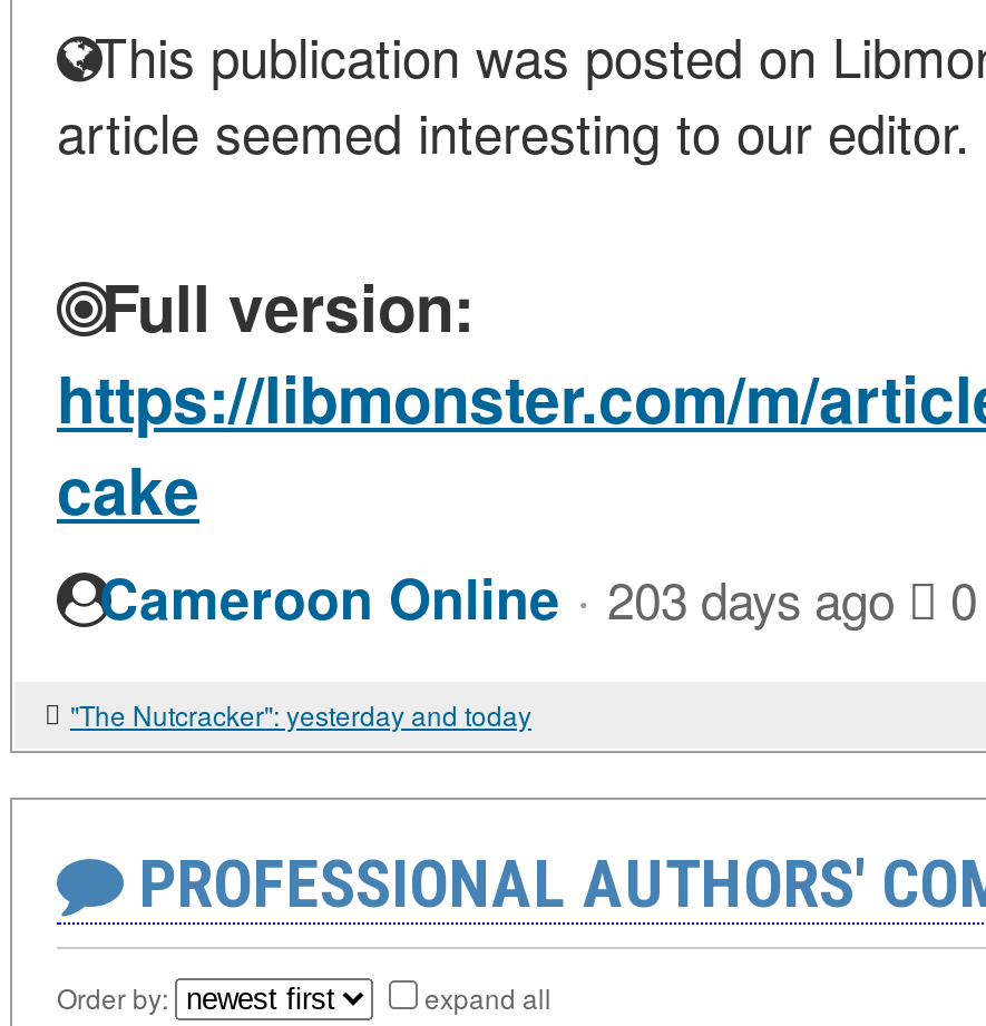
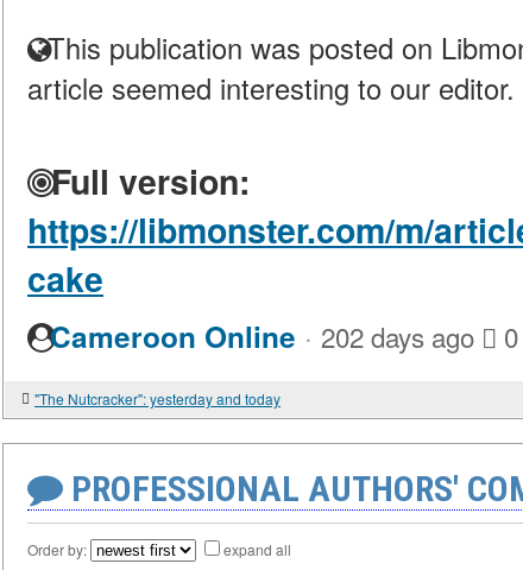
[99,557,977,637] Cameroon Online · 203 days ago 0 -> [50,315,518,357] Cameroon Online · 202 days ago 0

